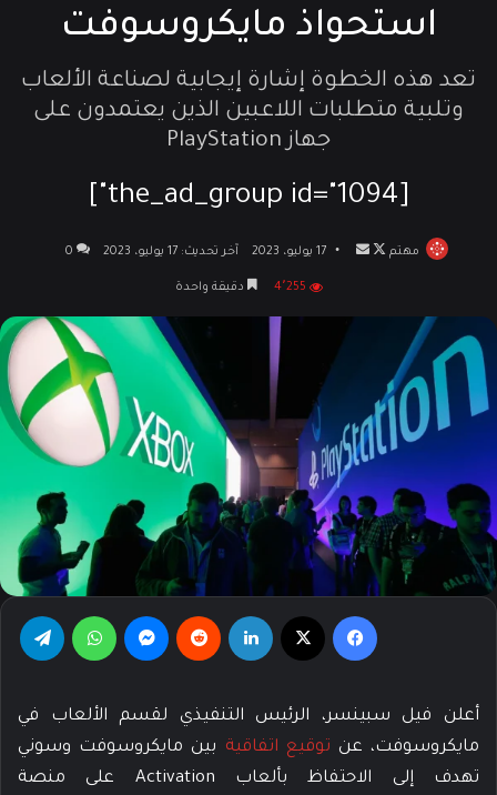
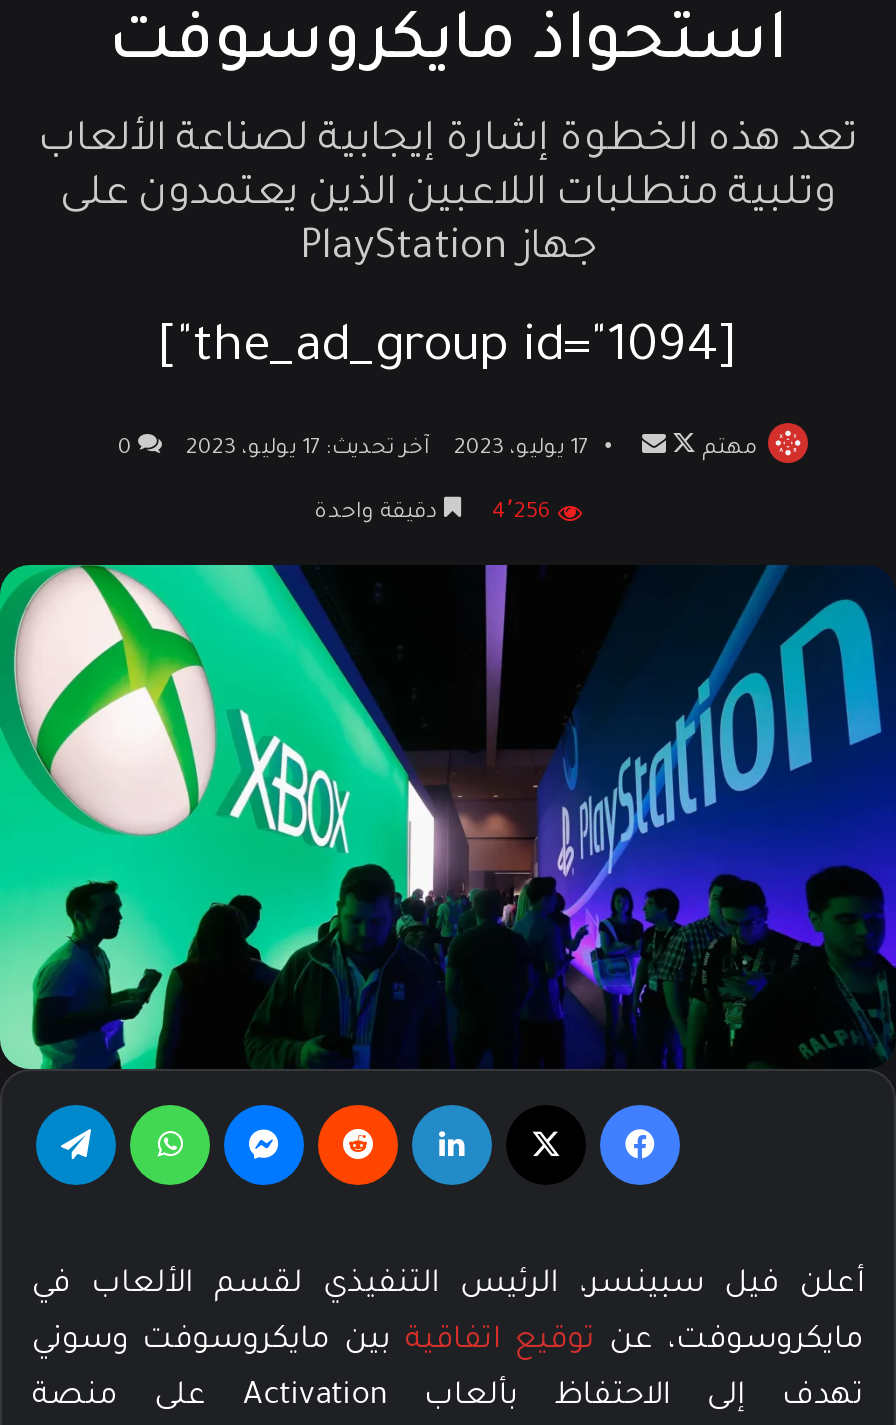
[175,281,306,294] 4٬255 دقيقة واحدة -> [314,501,552,525] 4٬256 دقيقة واحدة

